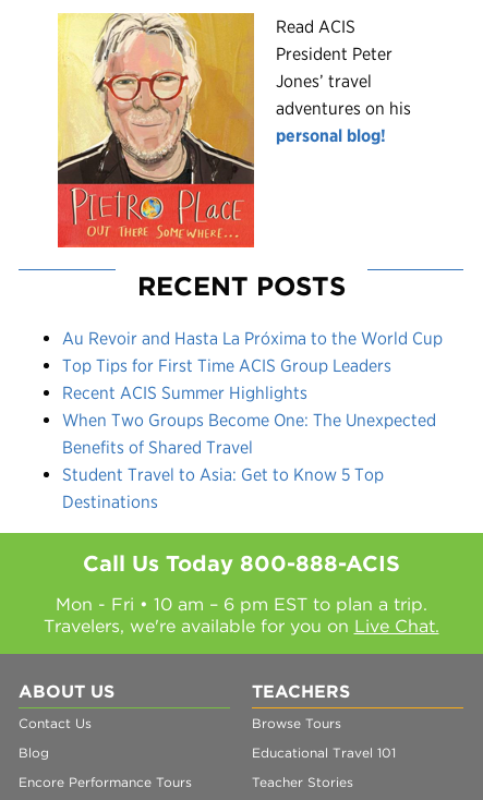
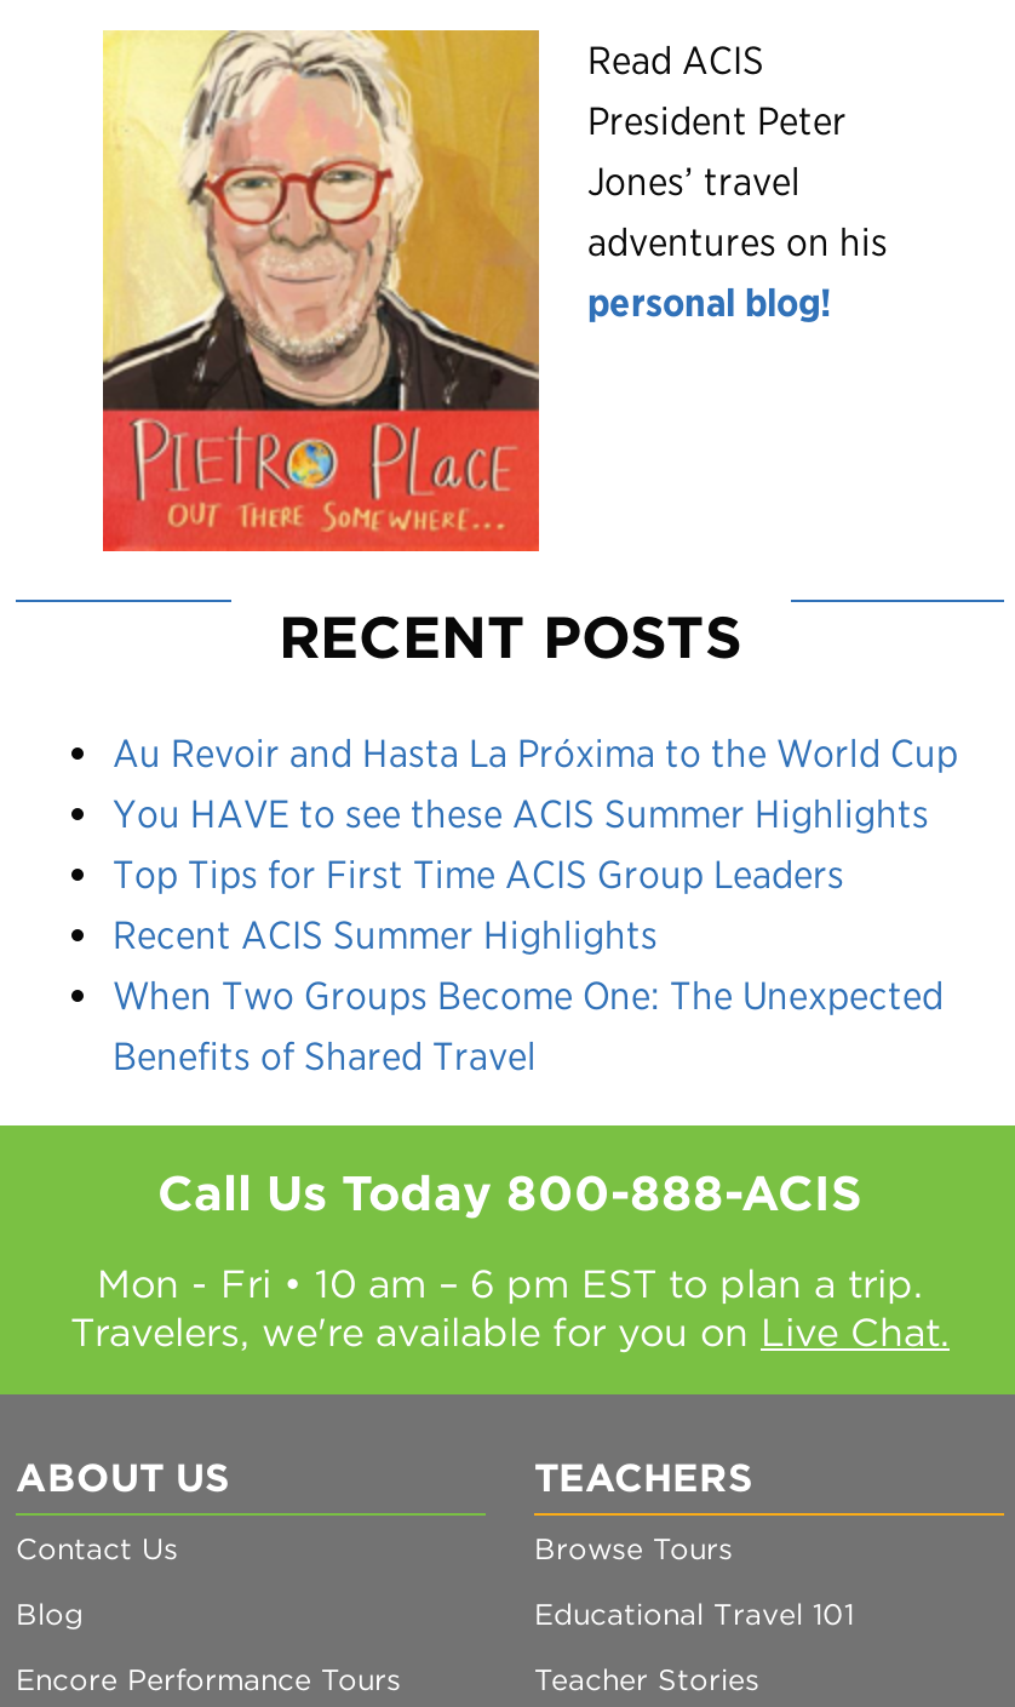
none -> [113,790,929,836] You HAVE to see these ACIS Summer Highlights
moved [62,355,436,457] -> [113,850,944,1078]: Top Tips for First Time ACIS Group Leaders | Recent ACIS Summer Highlights | When Two Groups Become One: The Unexpected | Benefits of Shared Travel
[62,464,384,512] Student Travel to Asia: Get to Know 5 Top | Destinations -> none

